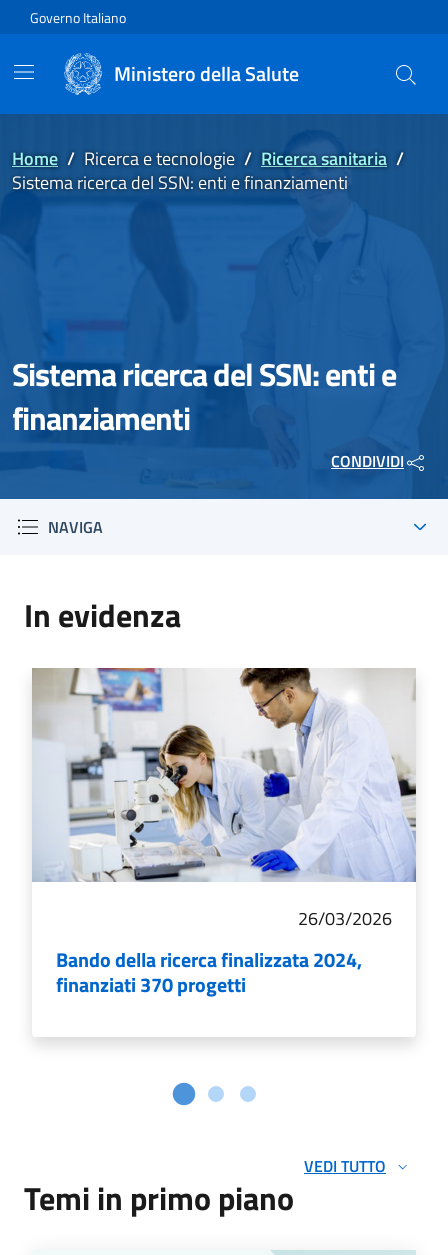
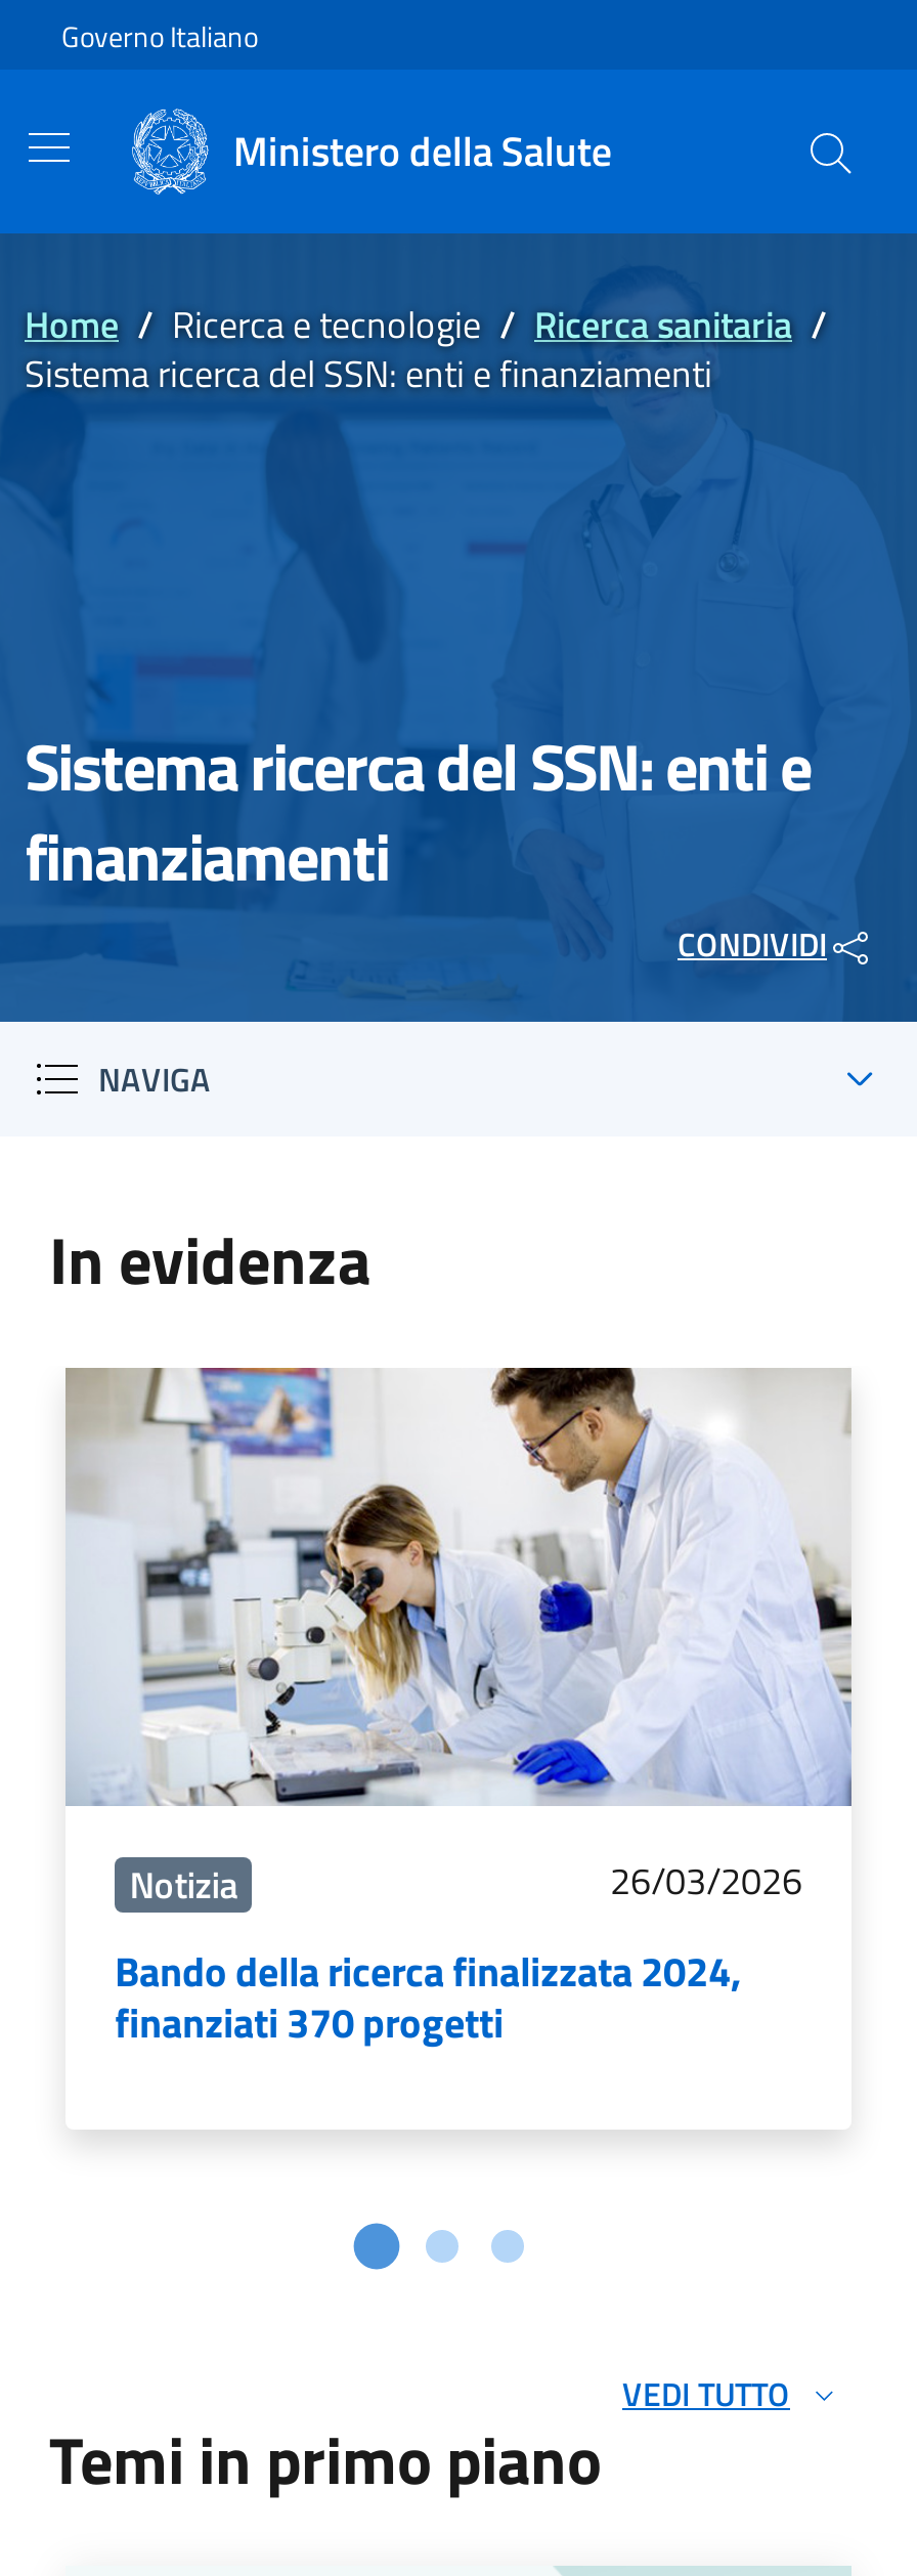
none -> [129,1857,238,1912] Notizia

